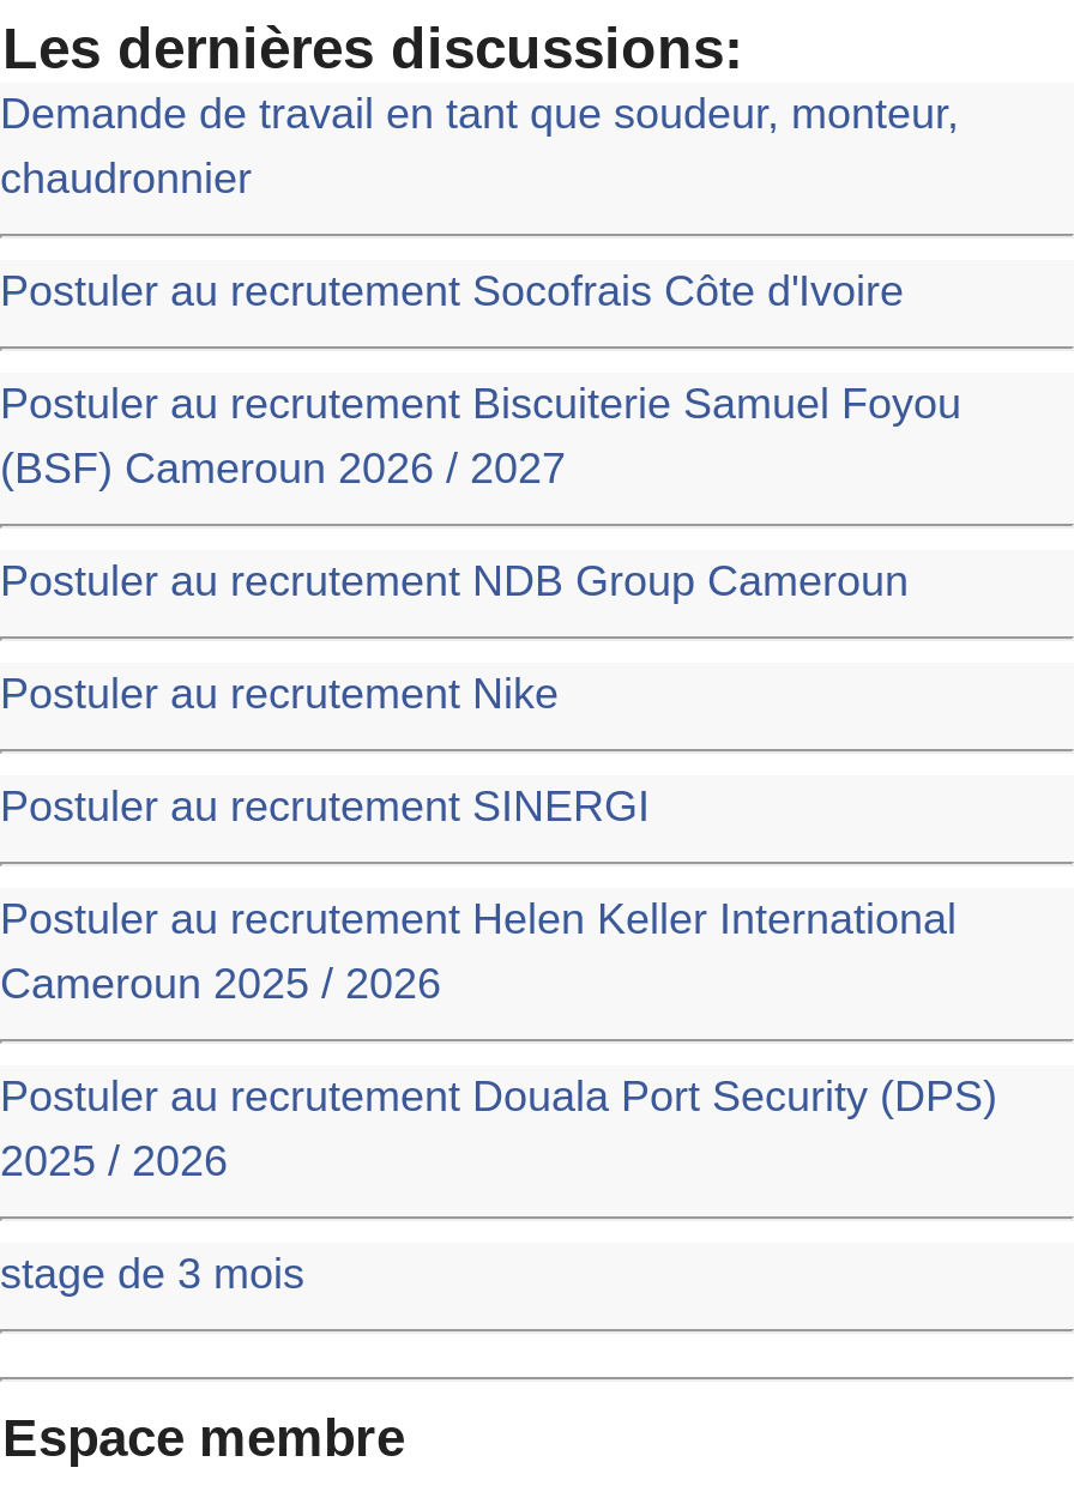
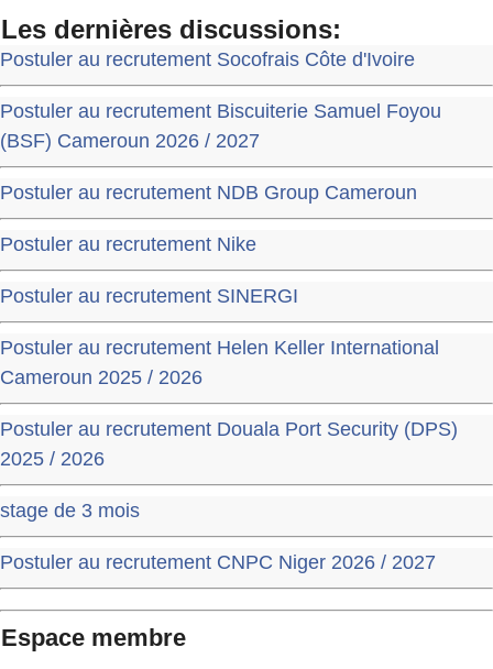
[0,90,959,203] Demande de travail en tant que soudeur, monteur, | chaudronnier -> none
moved [0,268,997,1298] -> [0,49,458,522]: Postuler au recrutement Socofrais Côte d'Ivoire | Postuler au recrutement Biscuiterie Samuel Foyou | (BSF) Cameroun 2026 / 2027 | ... | 2025 / 2026 | stage de 3 mois
none -> [0,551,436,573] Postuler au recrutement CNPC Niger 2026 / 2027

